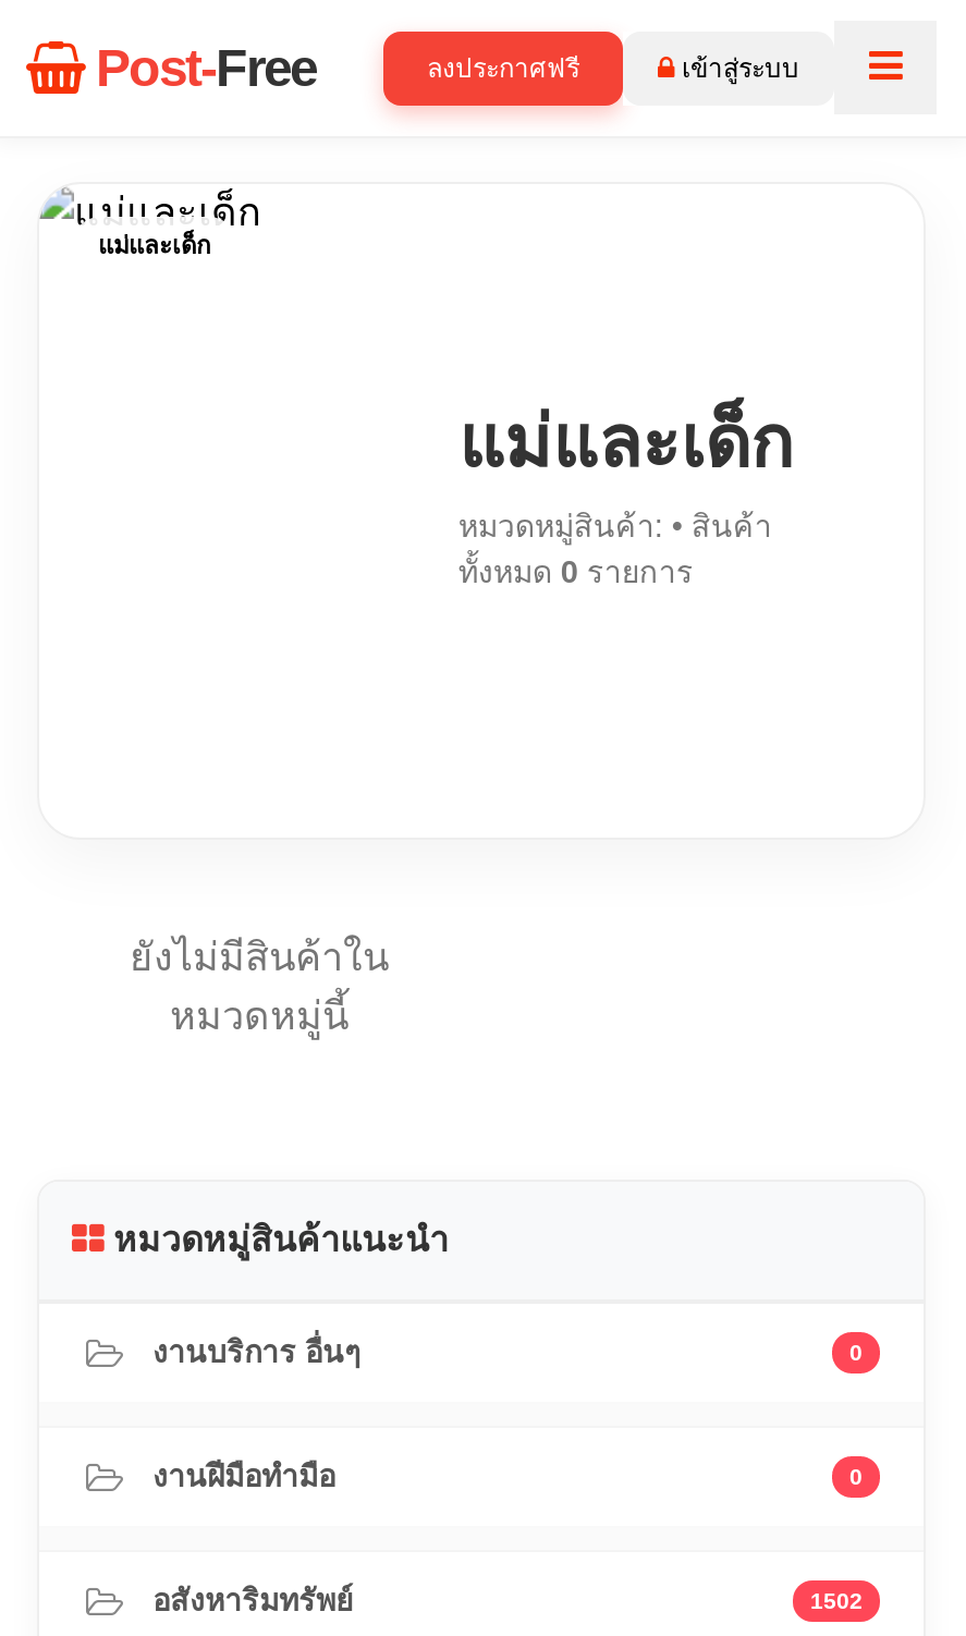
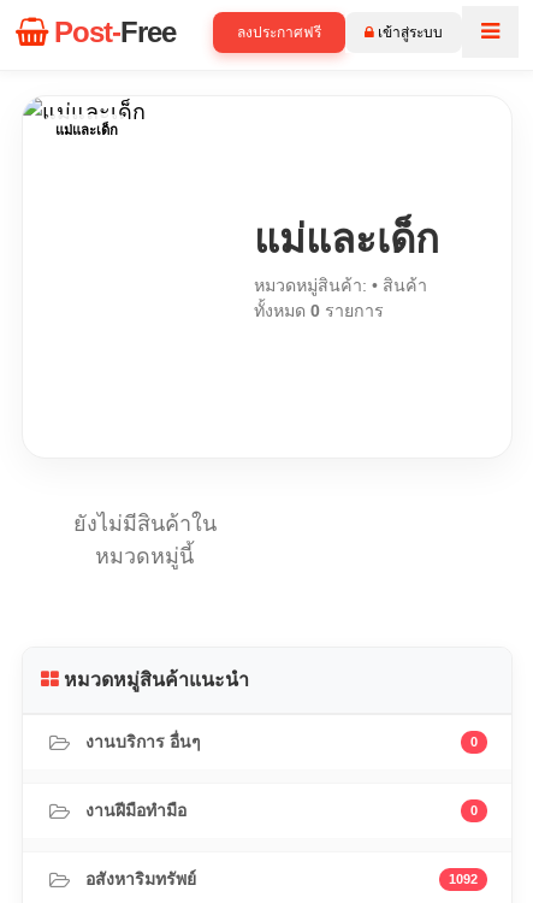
[810,1588,863,1614] 1502 -> [449,872,478,887] 1092

